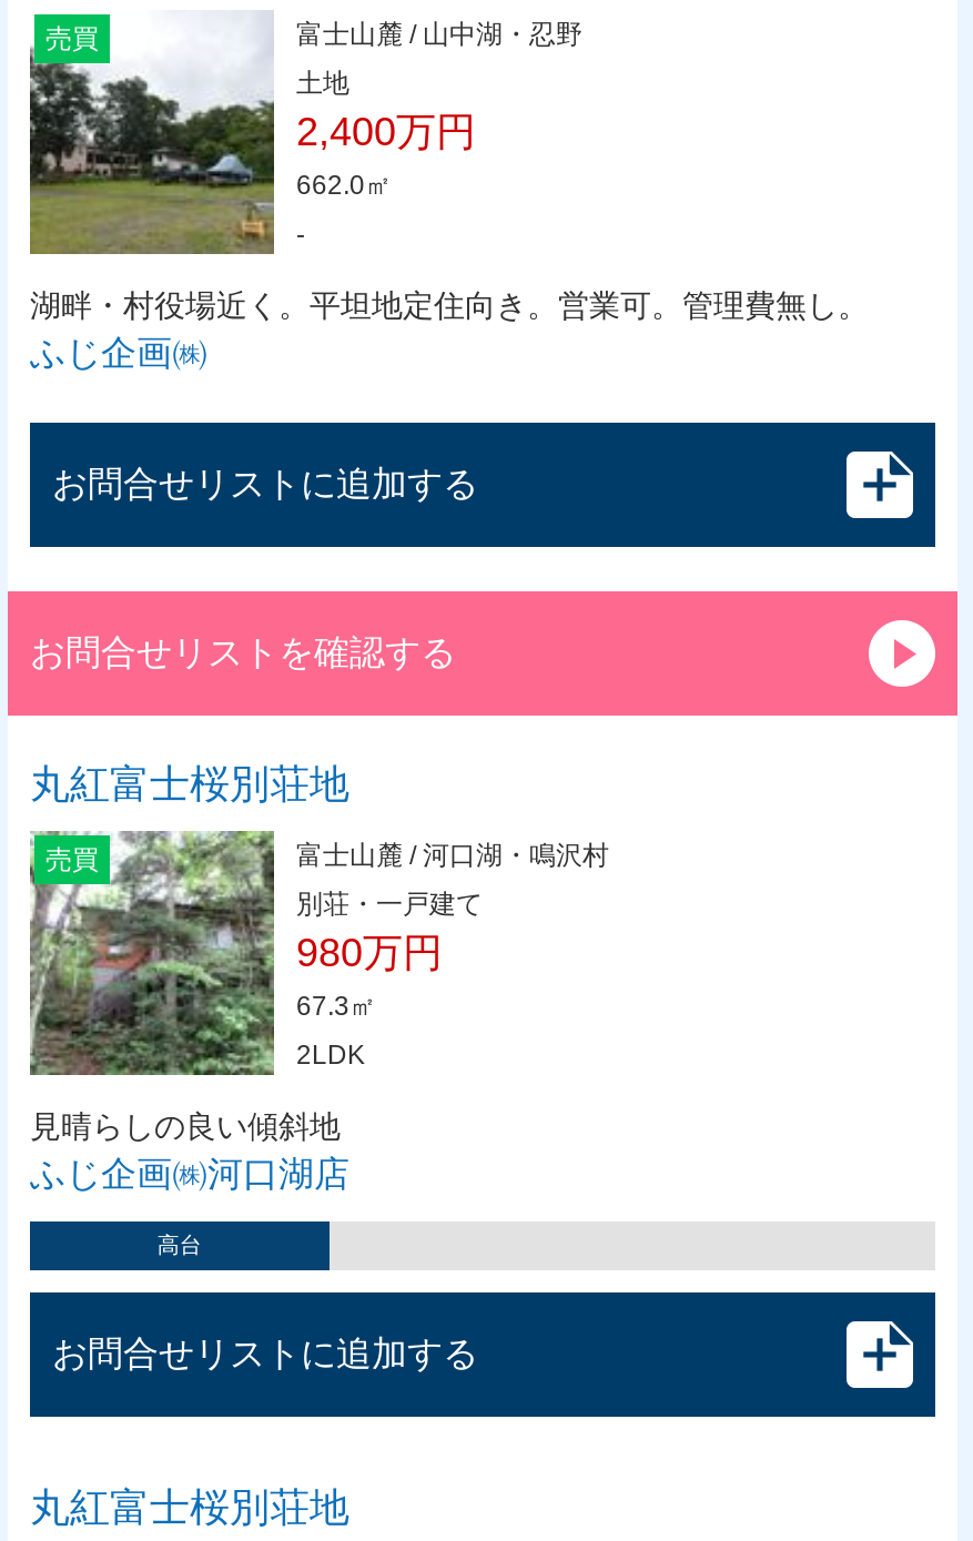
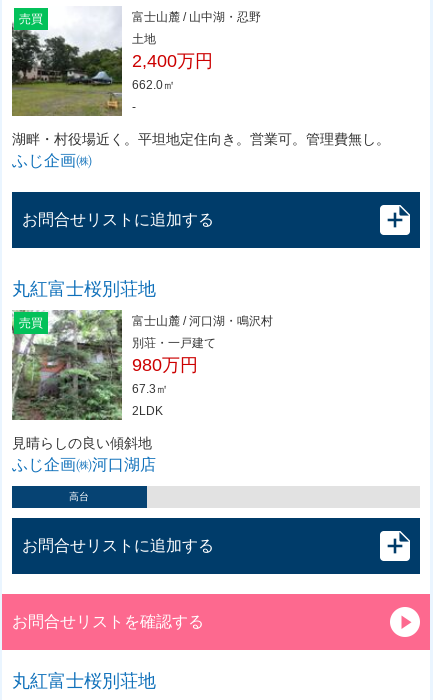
moved [30,633,456,671] -> [12,613,204,630]: お問合せリストを確認する
moved [26,827,609,1372] -> [10,308,273,554]: [image] | 売買 | 富士山麓 / 河口湖・鳴沢村 | ... | 高台 | お問合せリストに追加する

